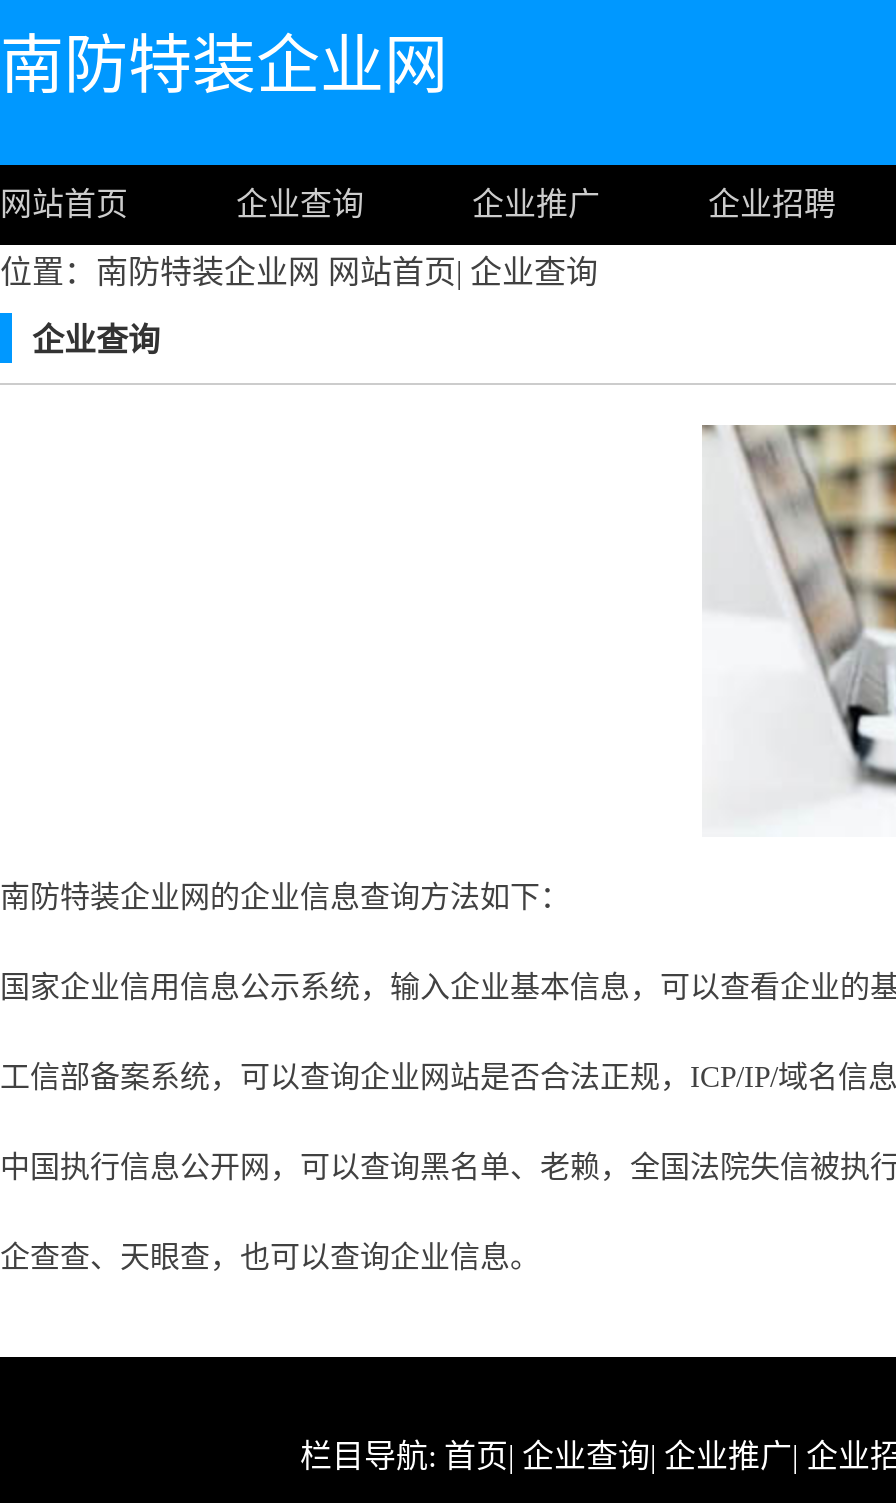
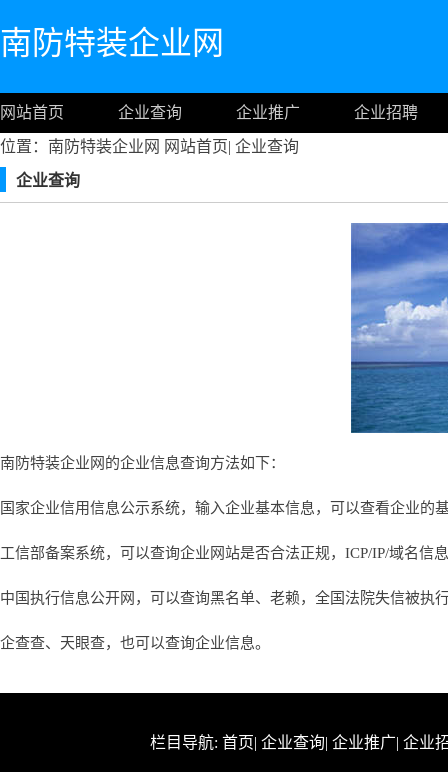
[702,423,890,837] [image] -> [350,222,445,434] [image]

